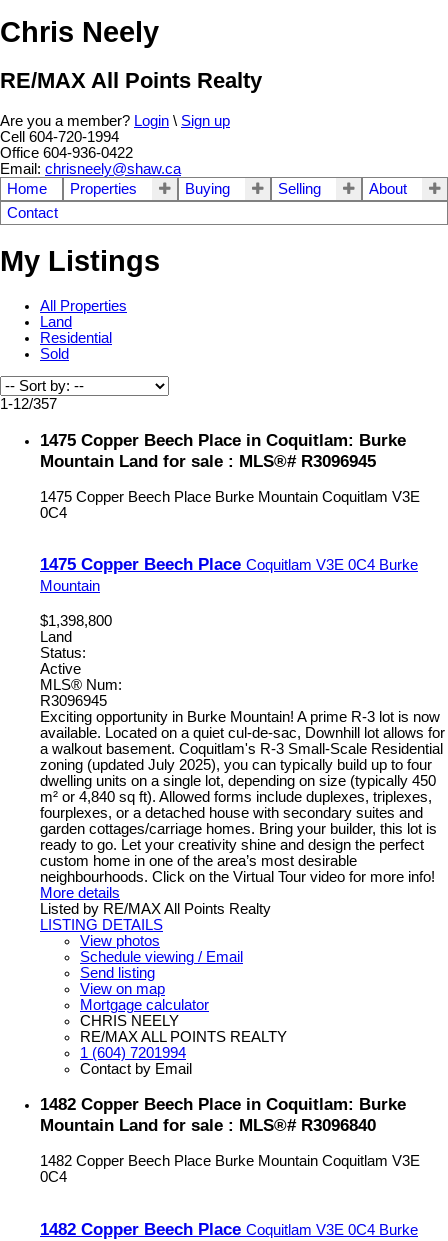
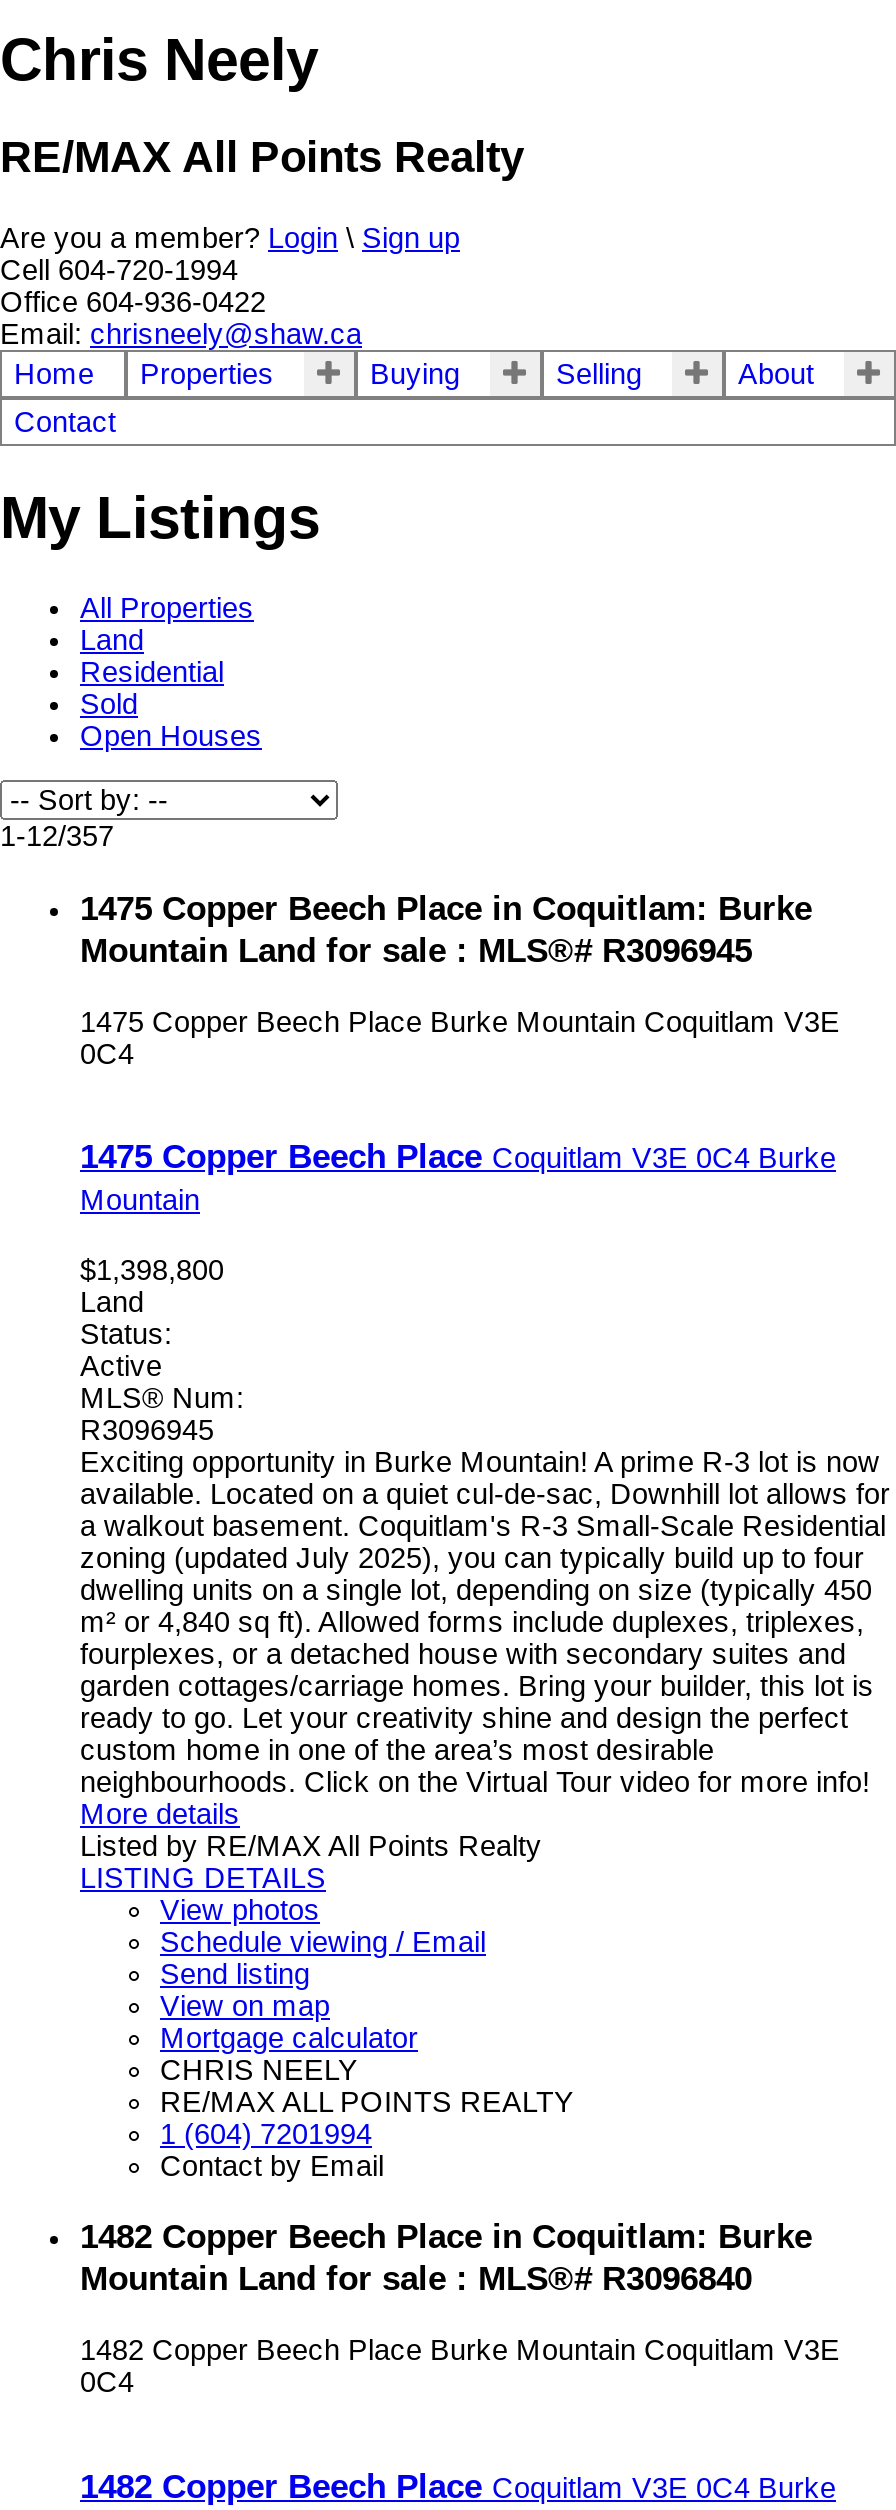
none -> [80,720,262,752] Open Houses

